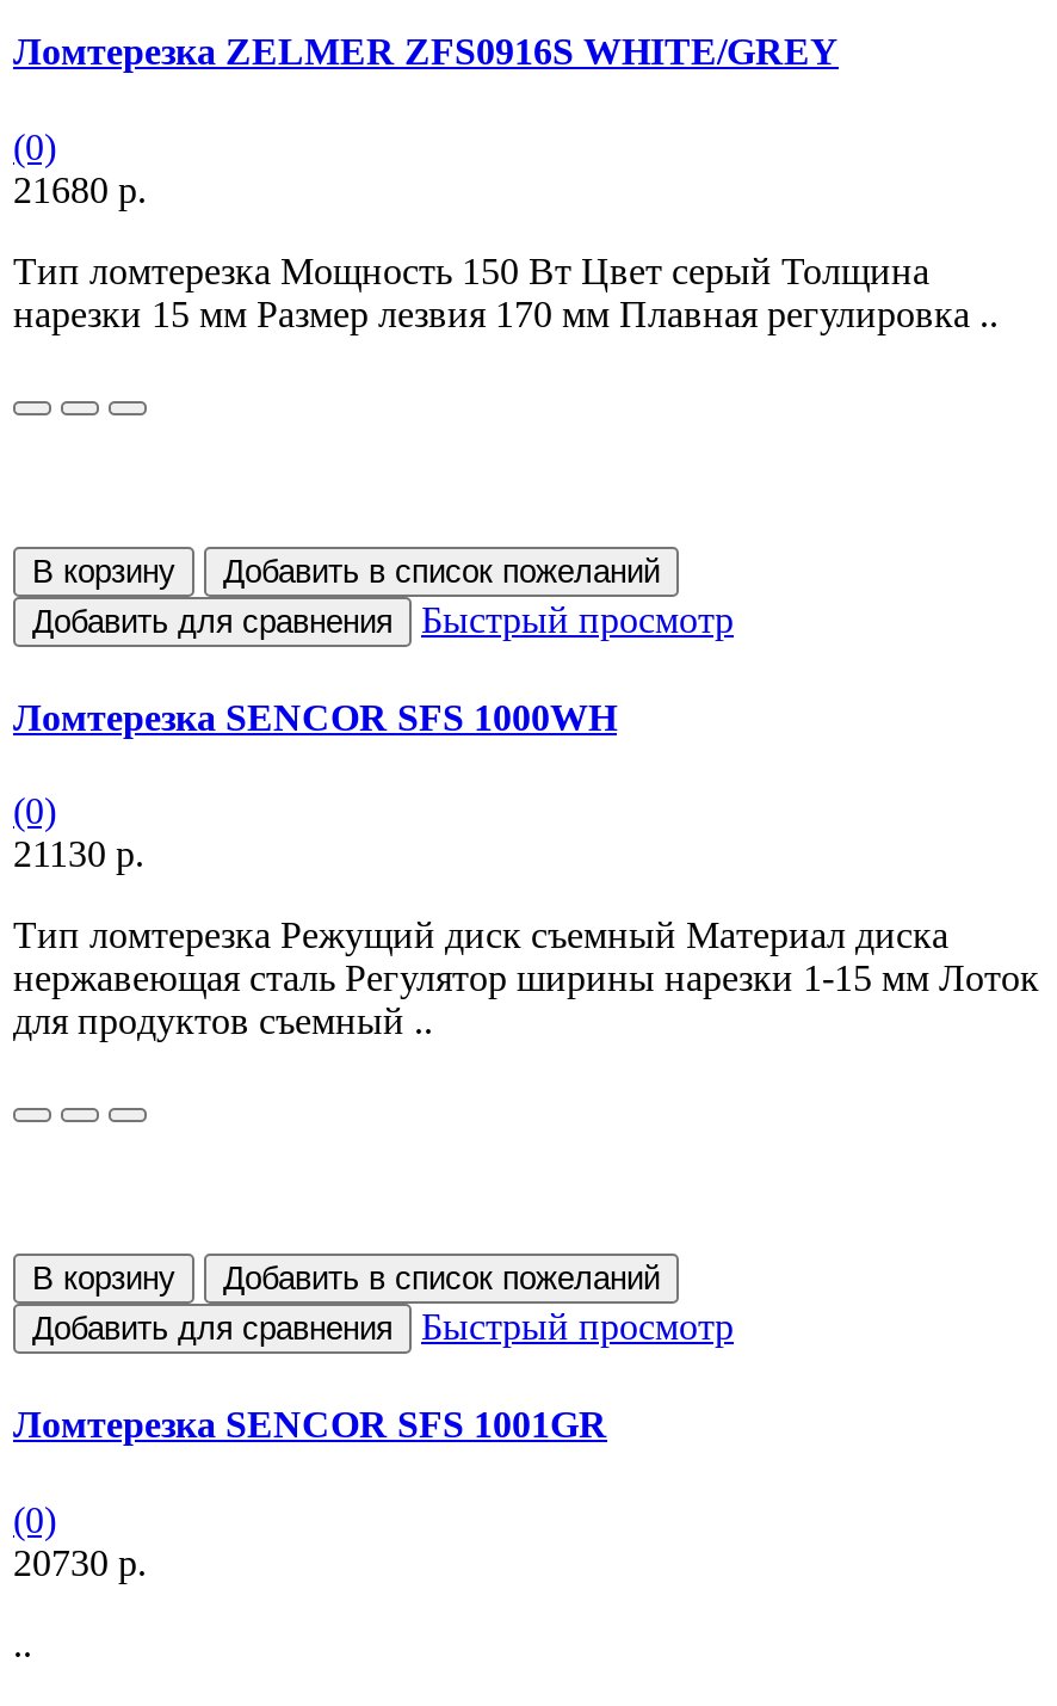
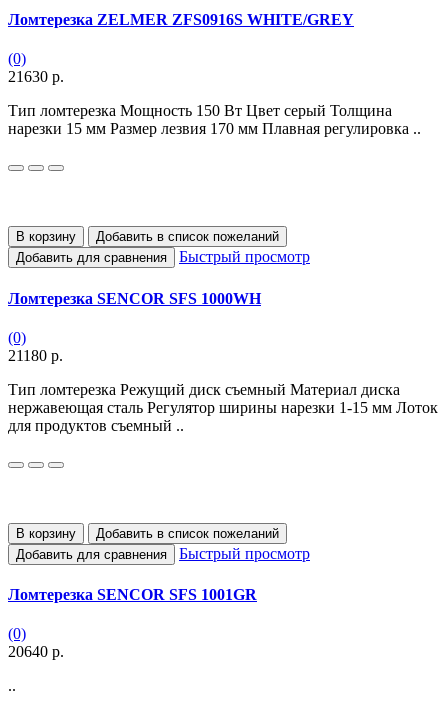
[13,169,147,210] 21680 р. -> [8,68,64,85] 21630 р.
[13,834,144,875] 21130 р. -> [8,347,63,364] 21180 р.
[13,1542,147,1583] 20730 р. -> [8,643,64,660] 20640 р.

